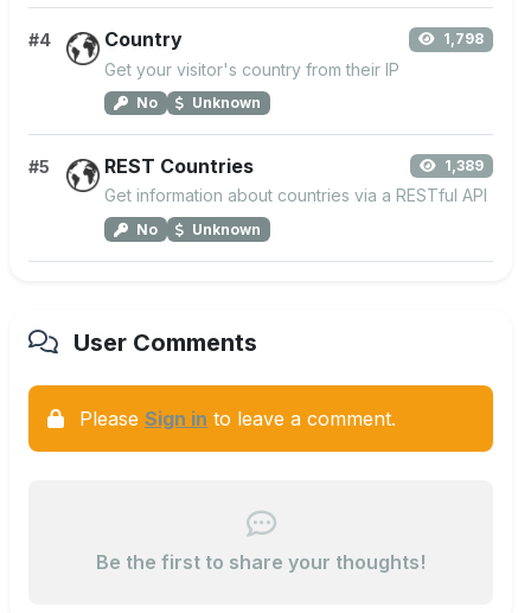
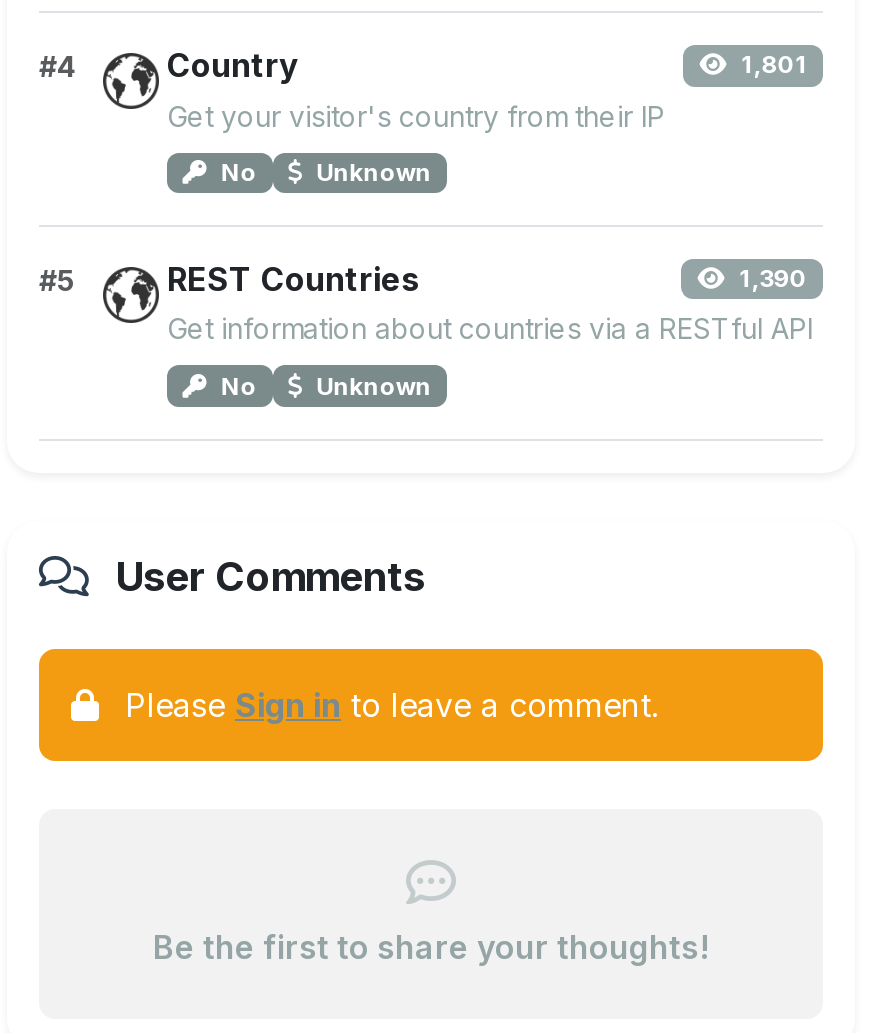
[440,30,484,48] 1,798 -> [735,50,807,80] 1,801
[441,157,484,175] 1,389 -> [733,263,807,293] 1,390

